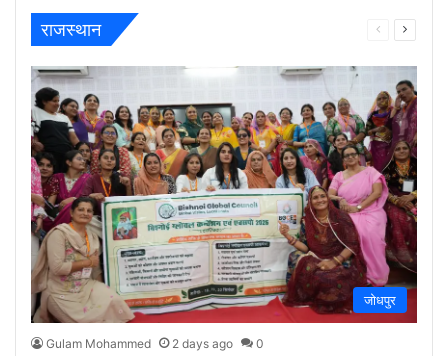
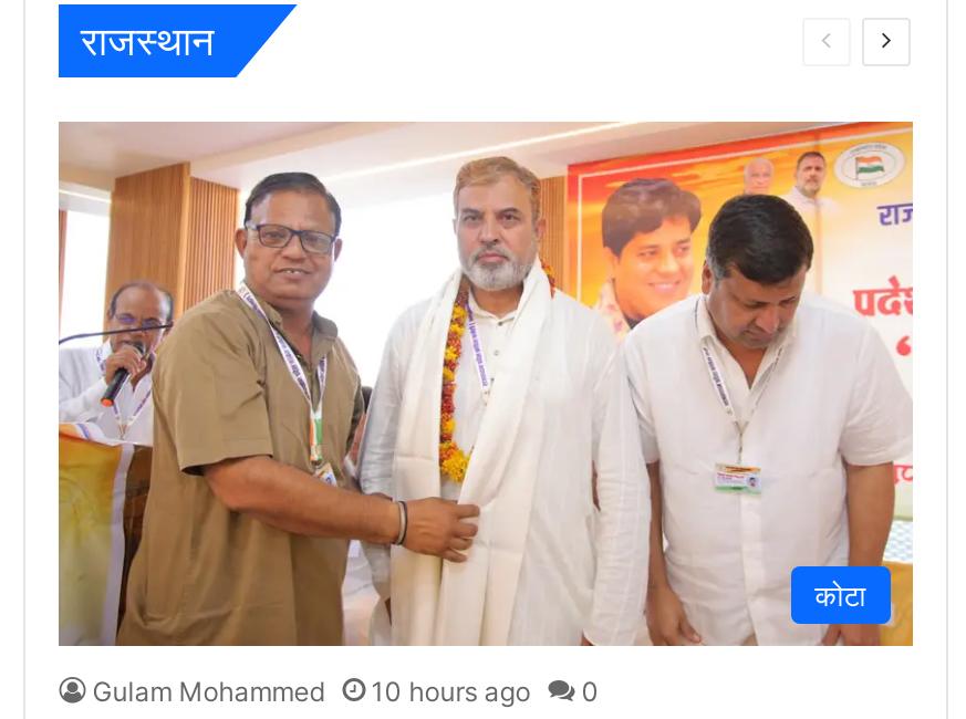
[30,66,418,324] [image] | जोधपुर -> [56,119,915,648] [image] | कोटा
[46,336,264,351] Gulam Mohammed 2 days ago 0 -> [93,675,599,708] Gulam Mohammed 10 hours ago 0

